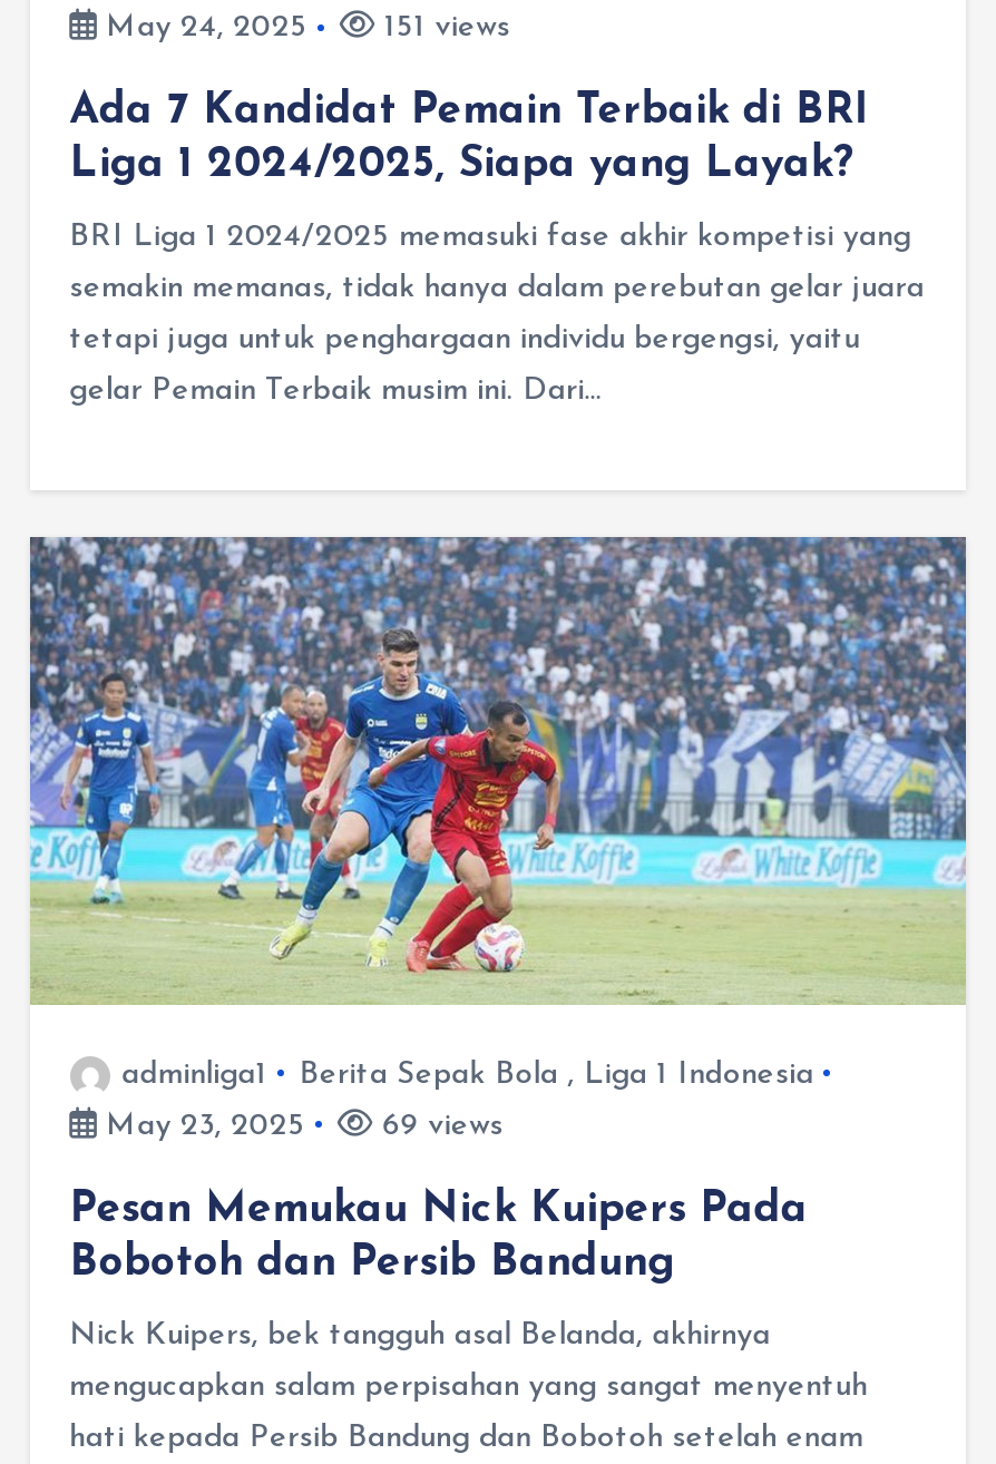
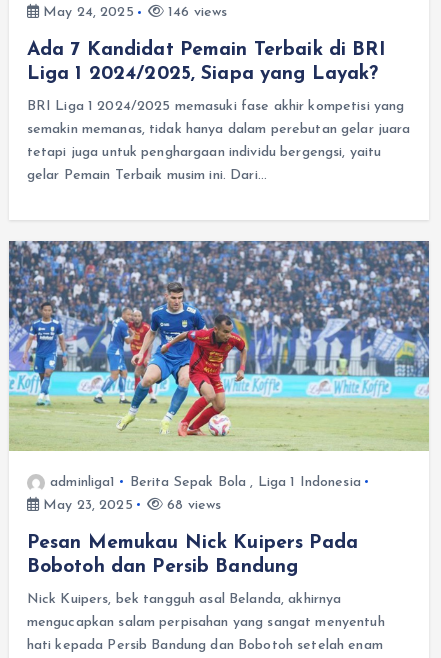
[375,10,510,44] 151 views -> [164,5,227,20] 146 views
[373,1109,503,1142] 69 views -> [163,498,221,513] 68 views

